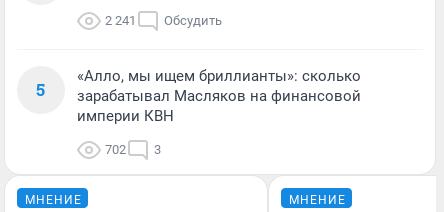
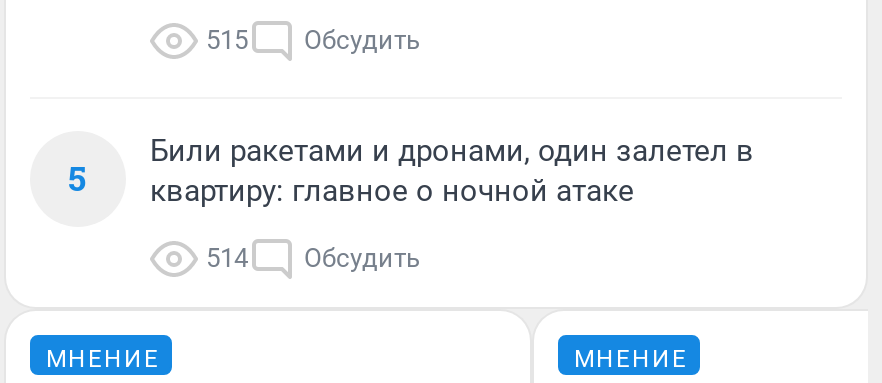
[105,13,222,28] 2 241 Обсудить -> [206,24,420,54] 515 Обсудить
[77,67,361,125] «Алло, мы ищем бриллианты»: сколько | зарабатывал Масляков на финансовой | империи КВН -> [150,132,754,208] Били ракетами и дронами, один залетел в | квартиру: главное о ночной атаке
[105,142,161,157] 702 | 3 -> [206,242,420,272] 514 | Обсудить

